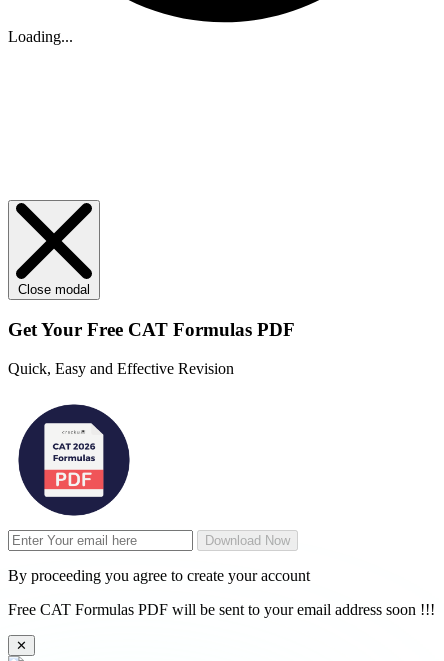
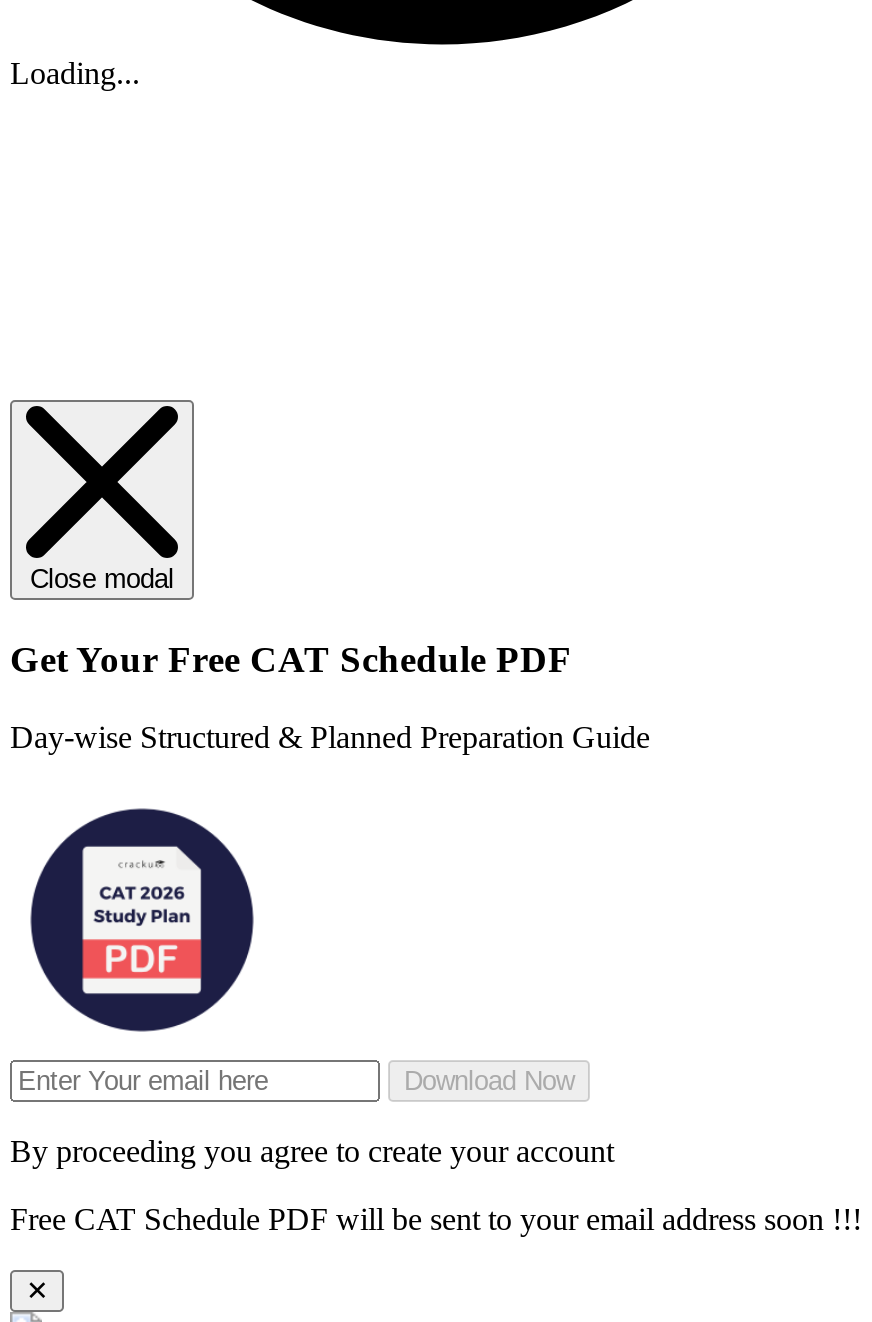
[8,319,295,340] Get Your Free CAT Formulas PDF -> [10,638,572,680] Get Your Free CAT Schedule PDF
[8,360,234,377] Quick, Easy and Effective Revision -> [10,719,650,753] Day-wise Structured & Planned Preparation Guide
[8,601,435,618] Free CAT Formulas PDF will be sent to your email address soon !!! -> [10,1201,862,1235] Free CAT Schedule PDF will be sent to your email address soon !!!

